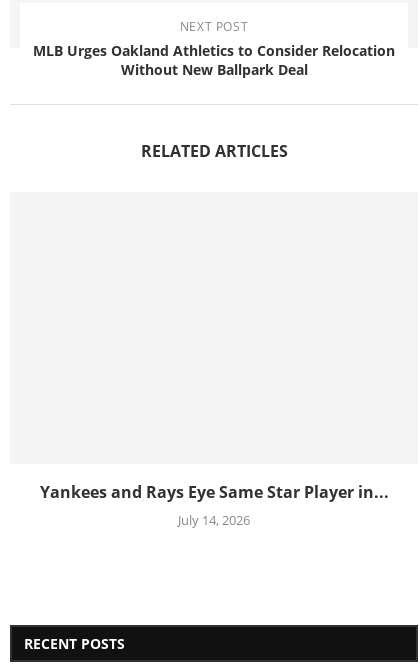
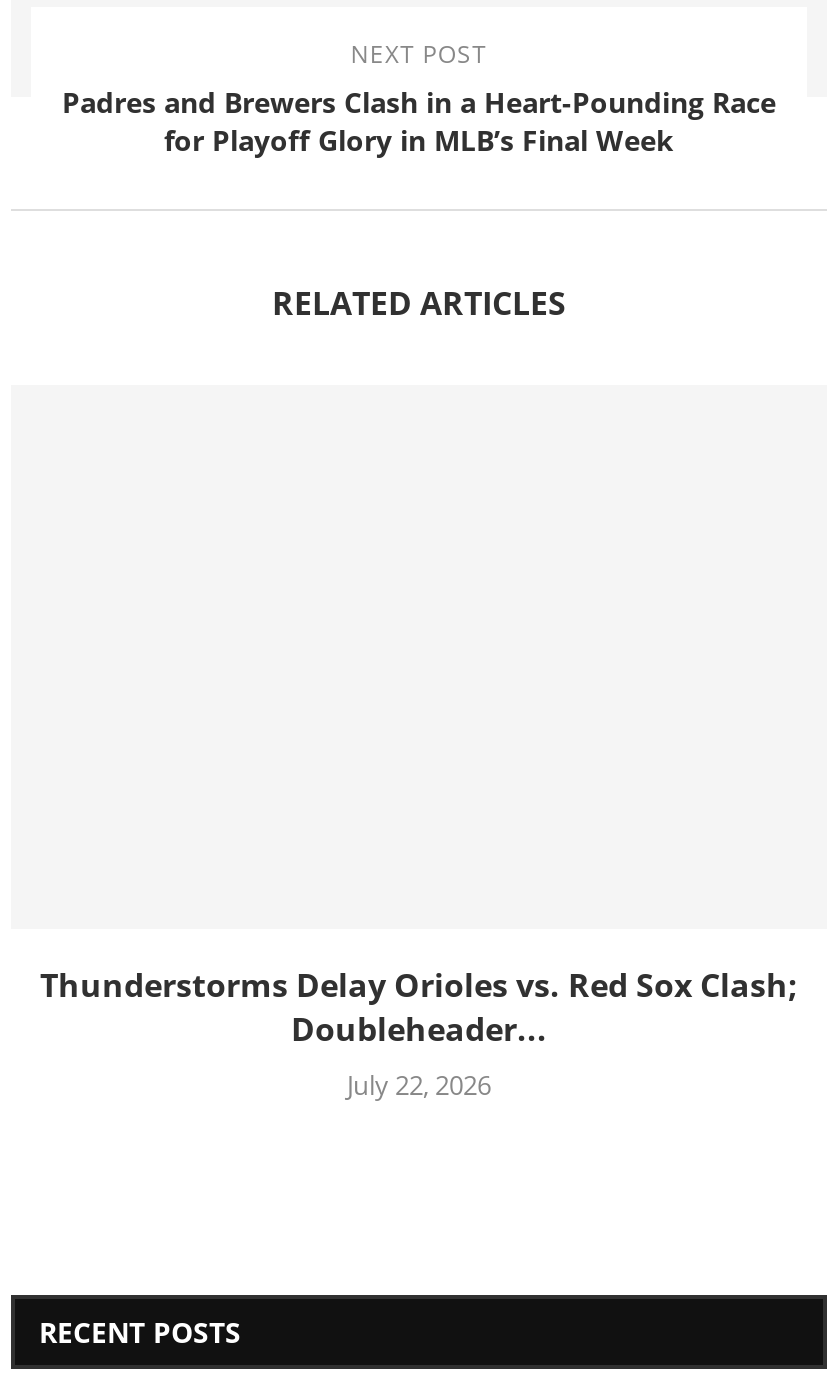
[33,41,395,79] MLB Urges Oakland Athletics to Consider Relocation | Without New Ballpark Deal -> [62,83,776,159] Padres and Brewers Clash in a Heart-Pounding Race | for Playoff Glory in MLB’s Final Week
[39,481,388,529] Yankees and Rays Eye Same Star Player in... | July 14, 2026 -> [40,963,798,1103] Thunderstorms Delay Orioles vs. Red Sox Clash; | Doubleheader... | July 22, 2026

